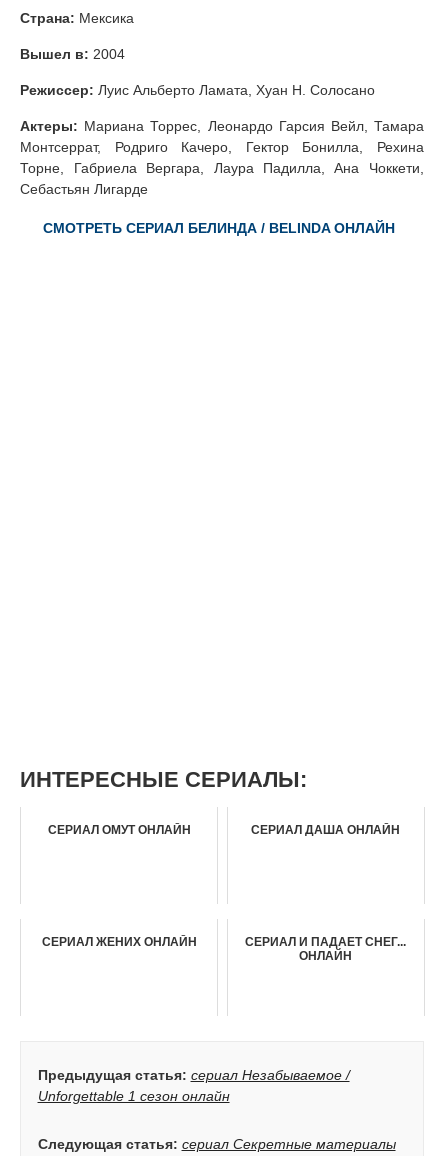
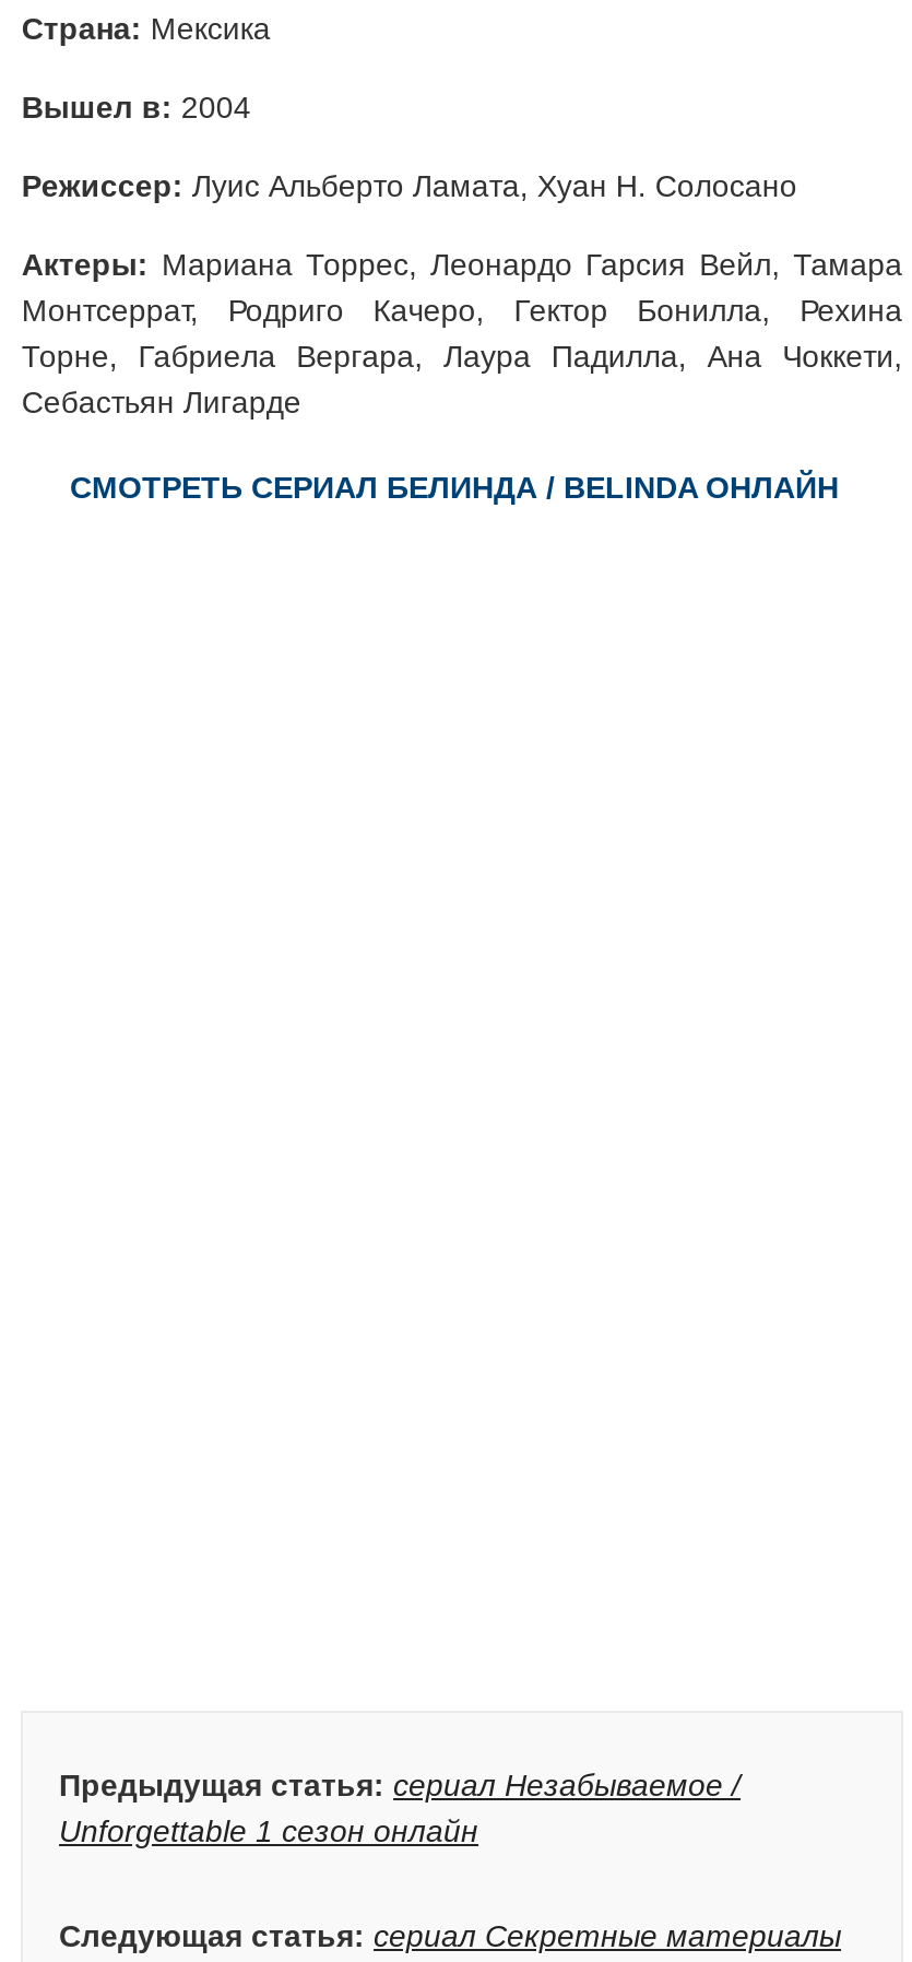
[20,767,400,837] ИНТЕРЕСНЫЕ СЕРИАЛЫ: | СЕРИАЛ ОМУТ ОНЛАЙН | СЕРИАЛ ДАША ОНЛАЙН -> none
[42,935,406,963] СЕРИАЛ ЖЕНИХ ОНЛАЙН | СЕРИАЛ И ПАДАЕТ СНЕГ... | ОНЛАЙН -> none

